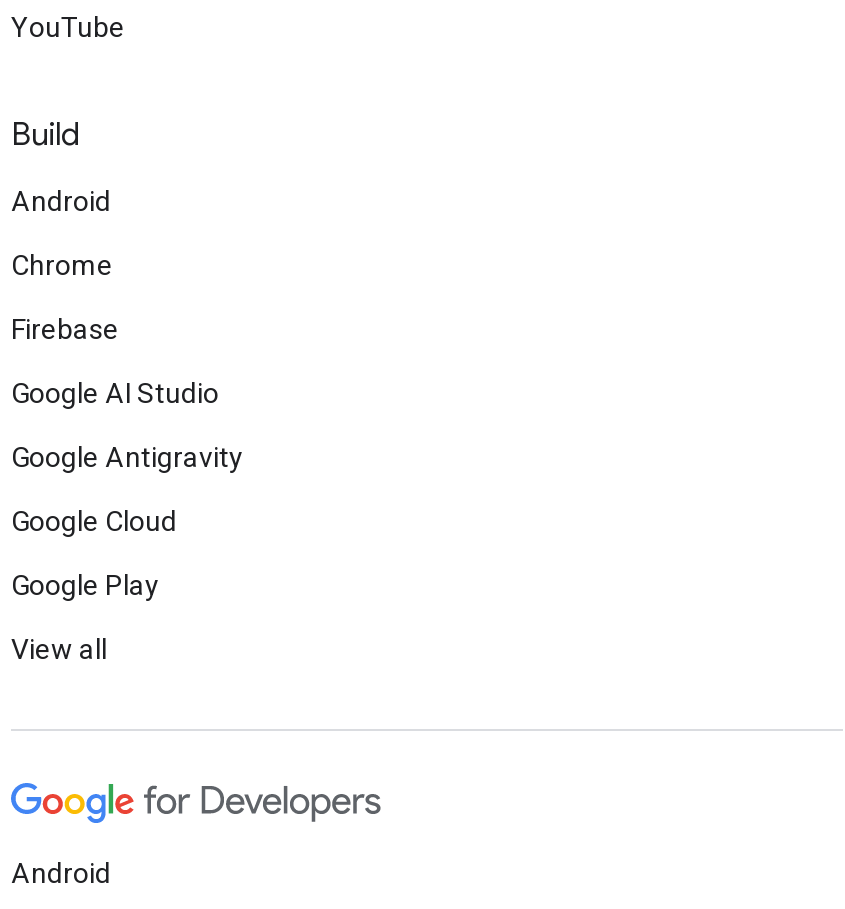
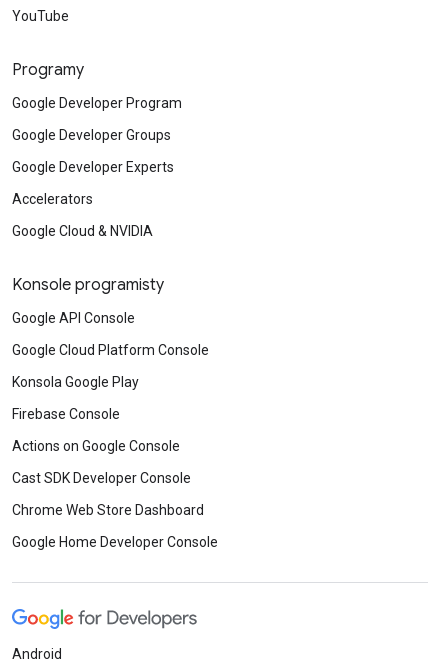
[11,115,243,665] Build | Android | Chrome | Firebase | Google AI Studio | Google Antigravity | Google Cloud | Google Play | View all -> [12,60,218,550] Programy | Google Developer Program | Google Developer Groups | Google Developer Experts | Accelerators | Google Cloud & NVIDIA | Konsole programisty | Google API Console | Google Cloud Platform Console | Konsola Google Play | Firebase Console | Actions on Google Console | Cast SDK Developer Console | Chrome Web Store Dashboard | Google Home Developer Console

